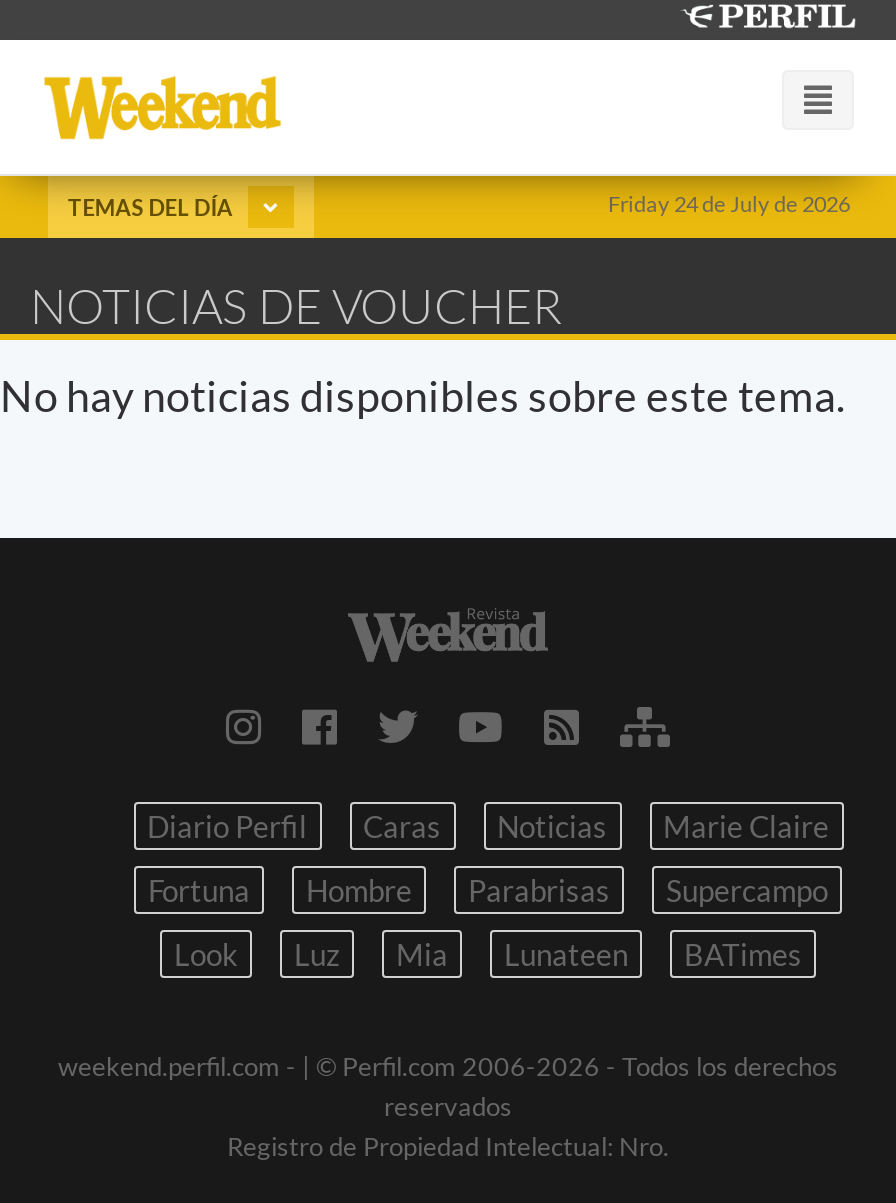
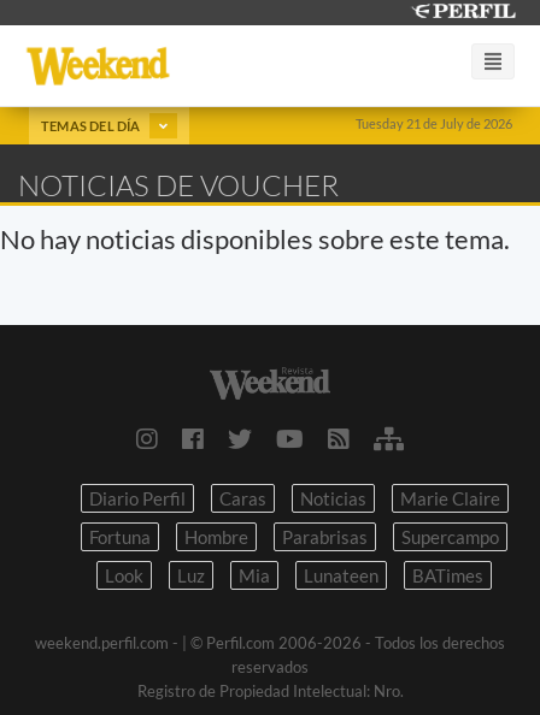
[608,190,850,216] Friday 24 de July de 2026 -> [356,116,512,131] Tuesday 21 de July de 2026

